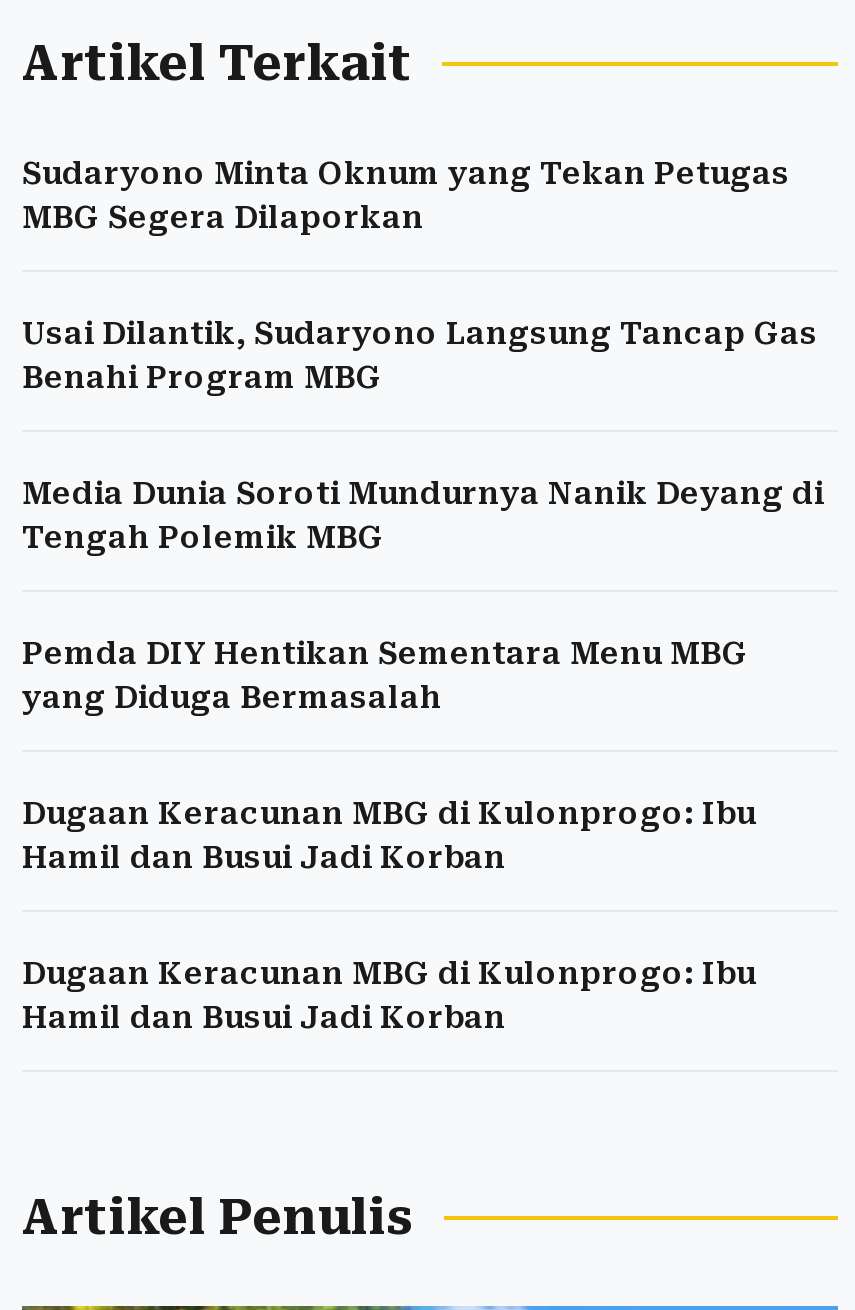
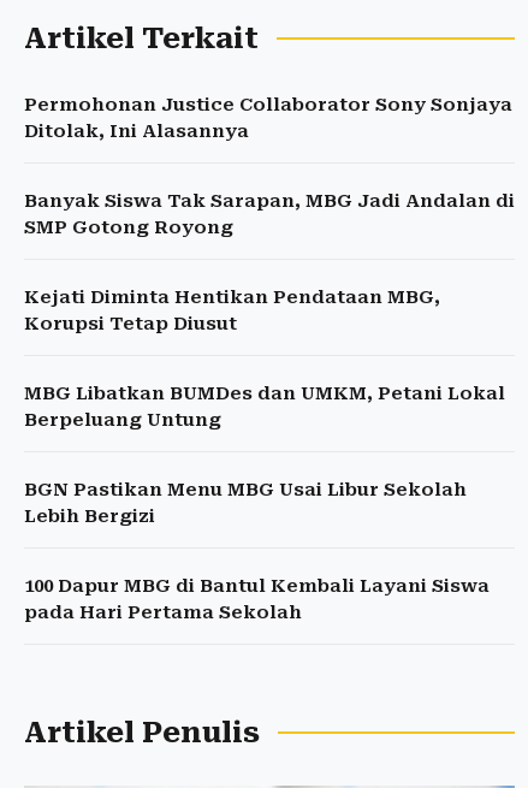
[22,156,790,236] Sudaryono Minta Oknum yang Tekan Petugas | MBG Segera Dilaporkan -> [24,94,512,142] Permohonan Justice Collaborator Sony Sonjaya | Ditolak, Ini Alasannya
[22,316,818,396] Usai Dilantik, Sudaryono Langsung Tancap Gas | Benahi Program MBG -> [24,190,515,238] Banyak Siswa Tak Sarapan, MBG Jadi Andalan di | SMP Gotong Royong
[22,476,824,556] Media Dunia Soroti Mundurnya Nanik Deyang di | Tengah Polemik MBG -> [24,286,440,334] Kejati Diminta Hentikan Pendataan MBG, | Korupsi Tetap Diusut
[22,636,748,716] Pemda DIY Hentikan Sementara Menu MBG | yang Diduga Bermasalah -> [24,383,505,431] MBG Libatkan BUMDes dan UMKM, Petani Lokal | Berpeluang Untung
[22,796,756,876] Dugaan Keracunan MBG di Kulonprogo: Ibu | Hamil dan Busui Jadi Korban -> [24,479,467,527] BGN Pastikan Menu MBG Usai Libur Sekolah | Lebih Bergizi
[22,956,756,1036] Dugaan Keracunan MBG di Kulonprogo: Ibu | Hamil dan Busui Jadi Korban -> [24,575,490,623] 100 Dapur MBG di Bantul Kembali Layani Siswa | pada Hari Pertama Sekolah

